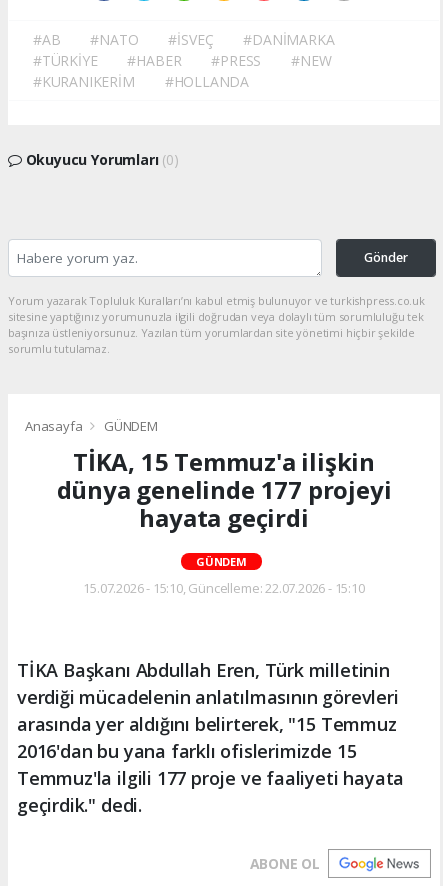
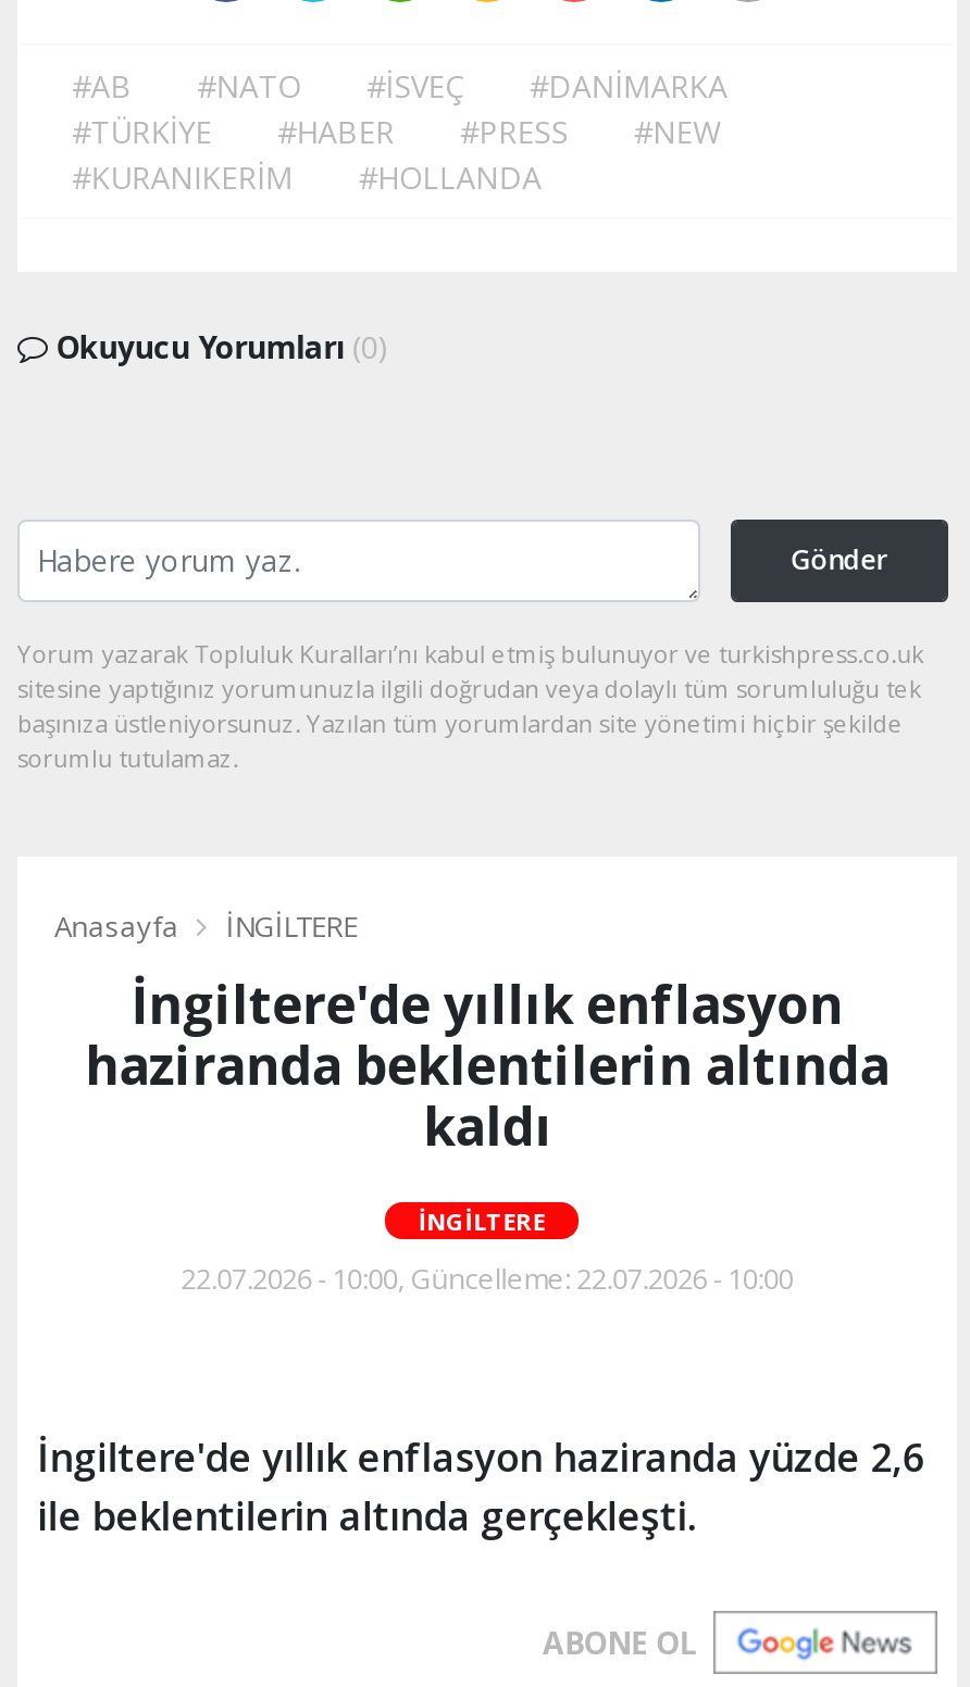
[57,417,391,534] GÜNDEM | TİKA, 15 Temmuz'a ilişkin | dünya genelinde 177 projeyi | hayata geçirdi -> [85,906,890,1160] İNGİLTERE | İngiltere'de yıllık enflasyon | haziranda beklentilerin altında | kaldı
[196,554,247,569] GÜNDEM -> [418,1204,545,1237] İNGİLTERE
[83,579,365,597] 15.07.2026 - 15:10, Güncelleme: 22.07.2026 - 15:10 -> [181,1258,793,1297] 22.07.2026 - 10:00, Güncelleme: 22.07.2026 - 10:00
[17,658,404,817] TİKA Başkanı Abdullah Eren, Türk milletinin | verdiği mücadelenin anlatılmasının görevleri | arasında yer aldığını belirterek, "15 Temmuz | 2016'dan bu yana farklı ofislerimizde 15 | Temmuz'la ilgili 177 proje ve faaliyeti hayata | geçirdik." dedi. -> [37,1430,923,1541] İngiltere'de yıllık enflasyon haziranda yüzde 2,6 | ile beklentilerin altında gerçekleşti.

